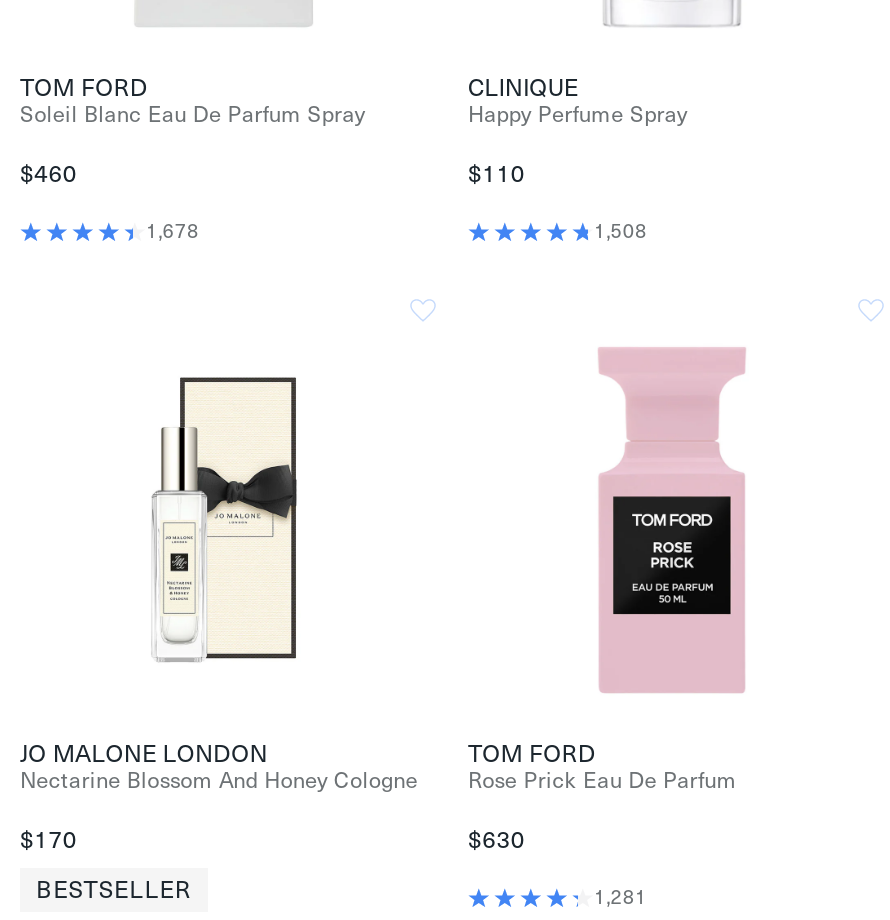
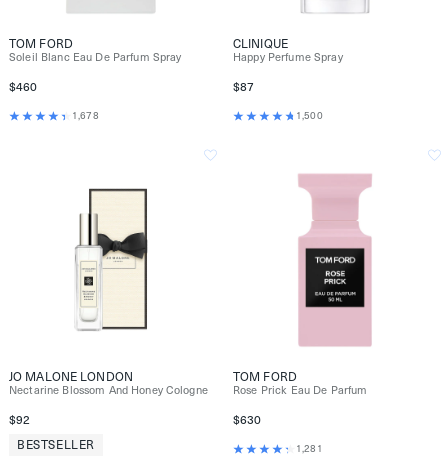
[468,158,525,188] $110 -> [233,79,254,94] $87
[594,218,647,244] 1,508 -> [296,109,323,122] 1,500
[20,824,77,854] $170 -> [9,412,30,427] $92

